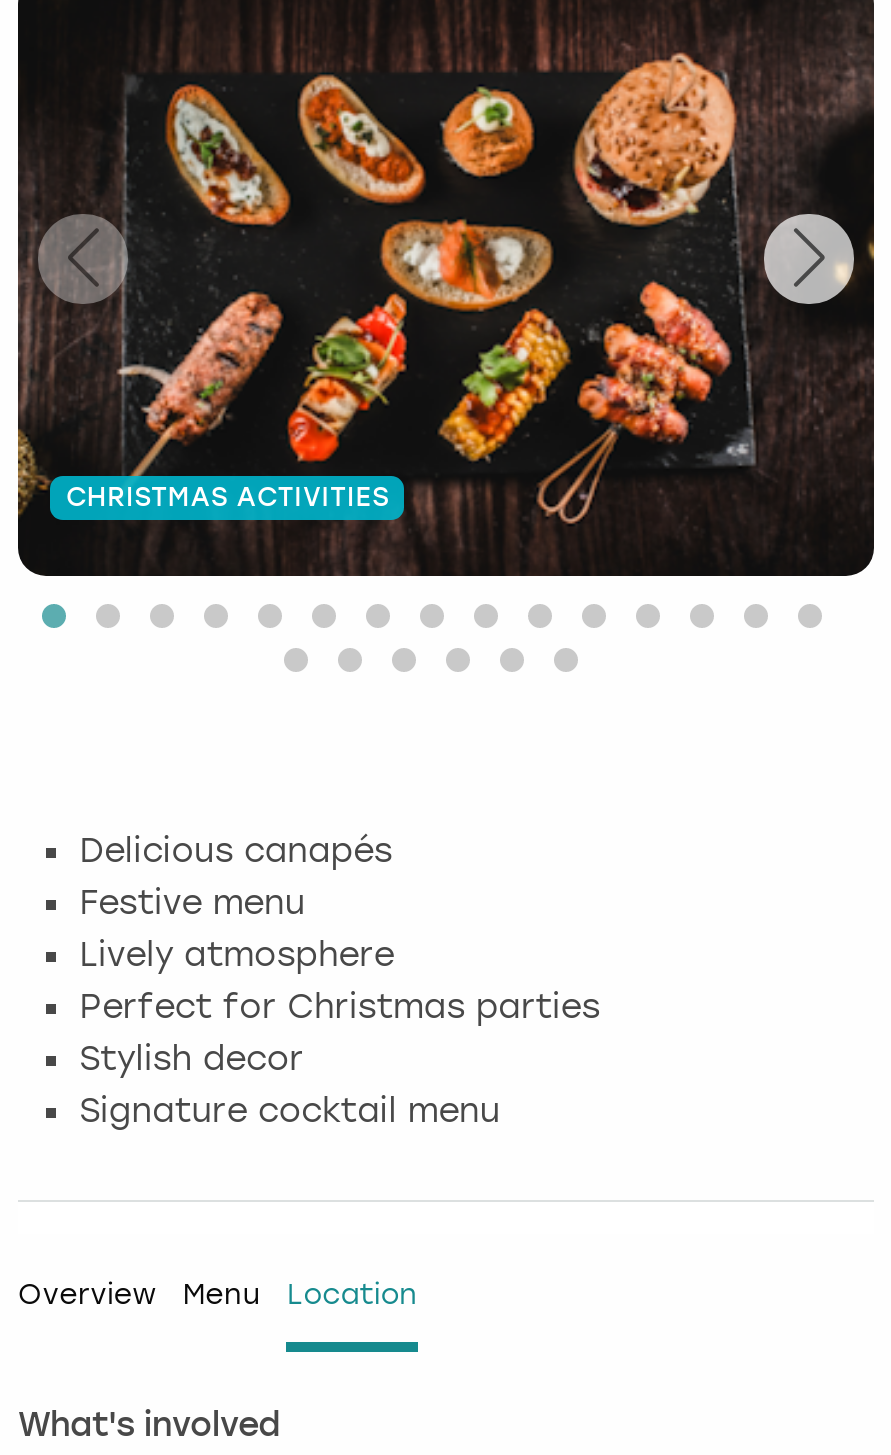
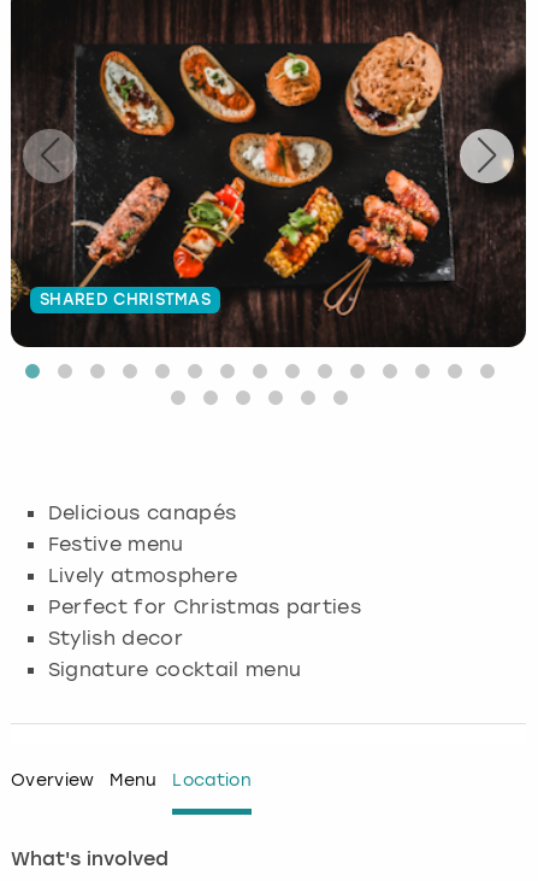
[66,485,389,511] CHRISTMAS ACTIVITIES -> [40,292,211,308] SHARED CHRISTMAS

